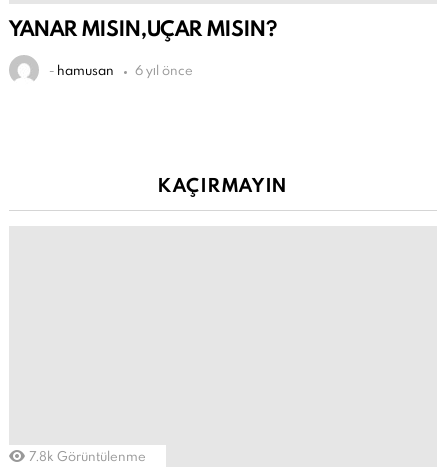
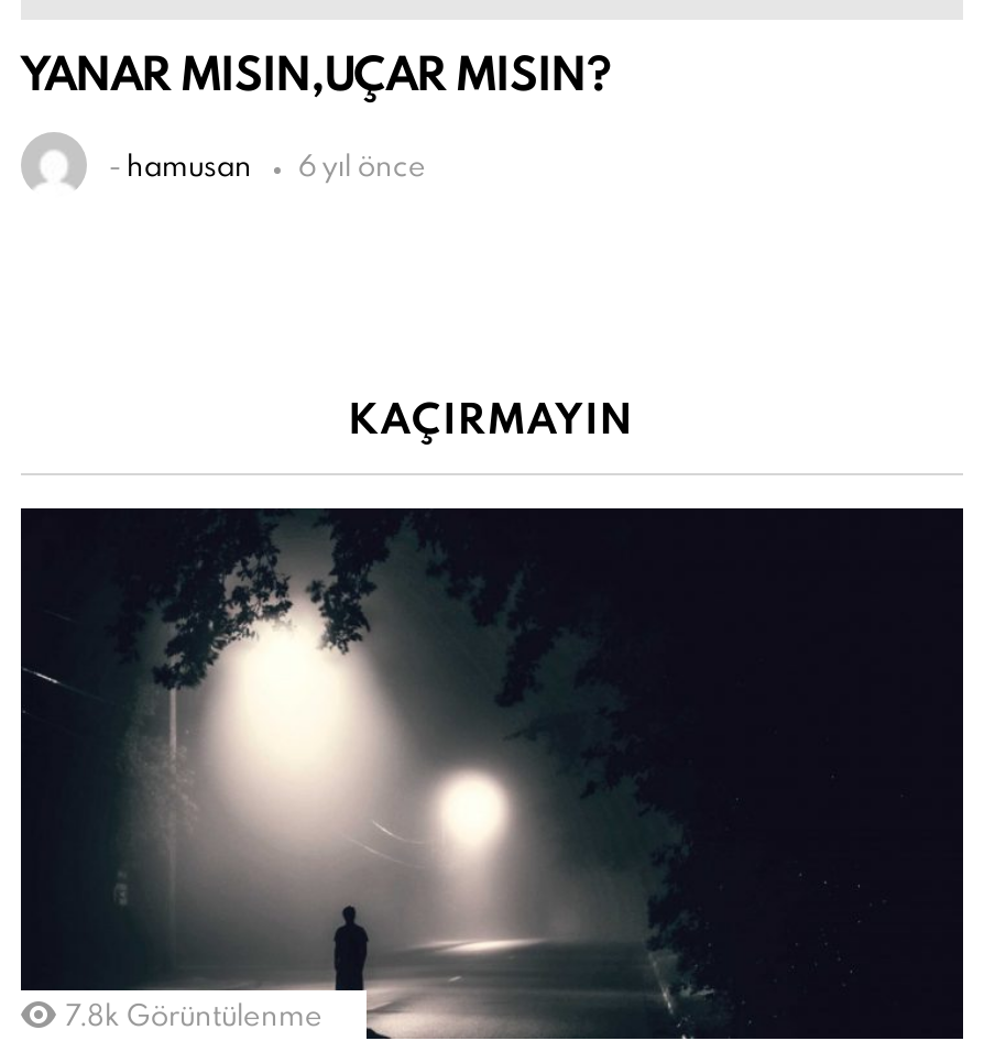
none -> [19,506,965,1041] [image]

